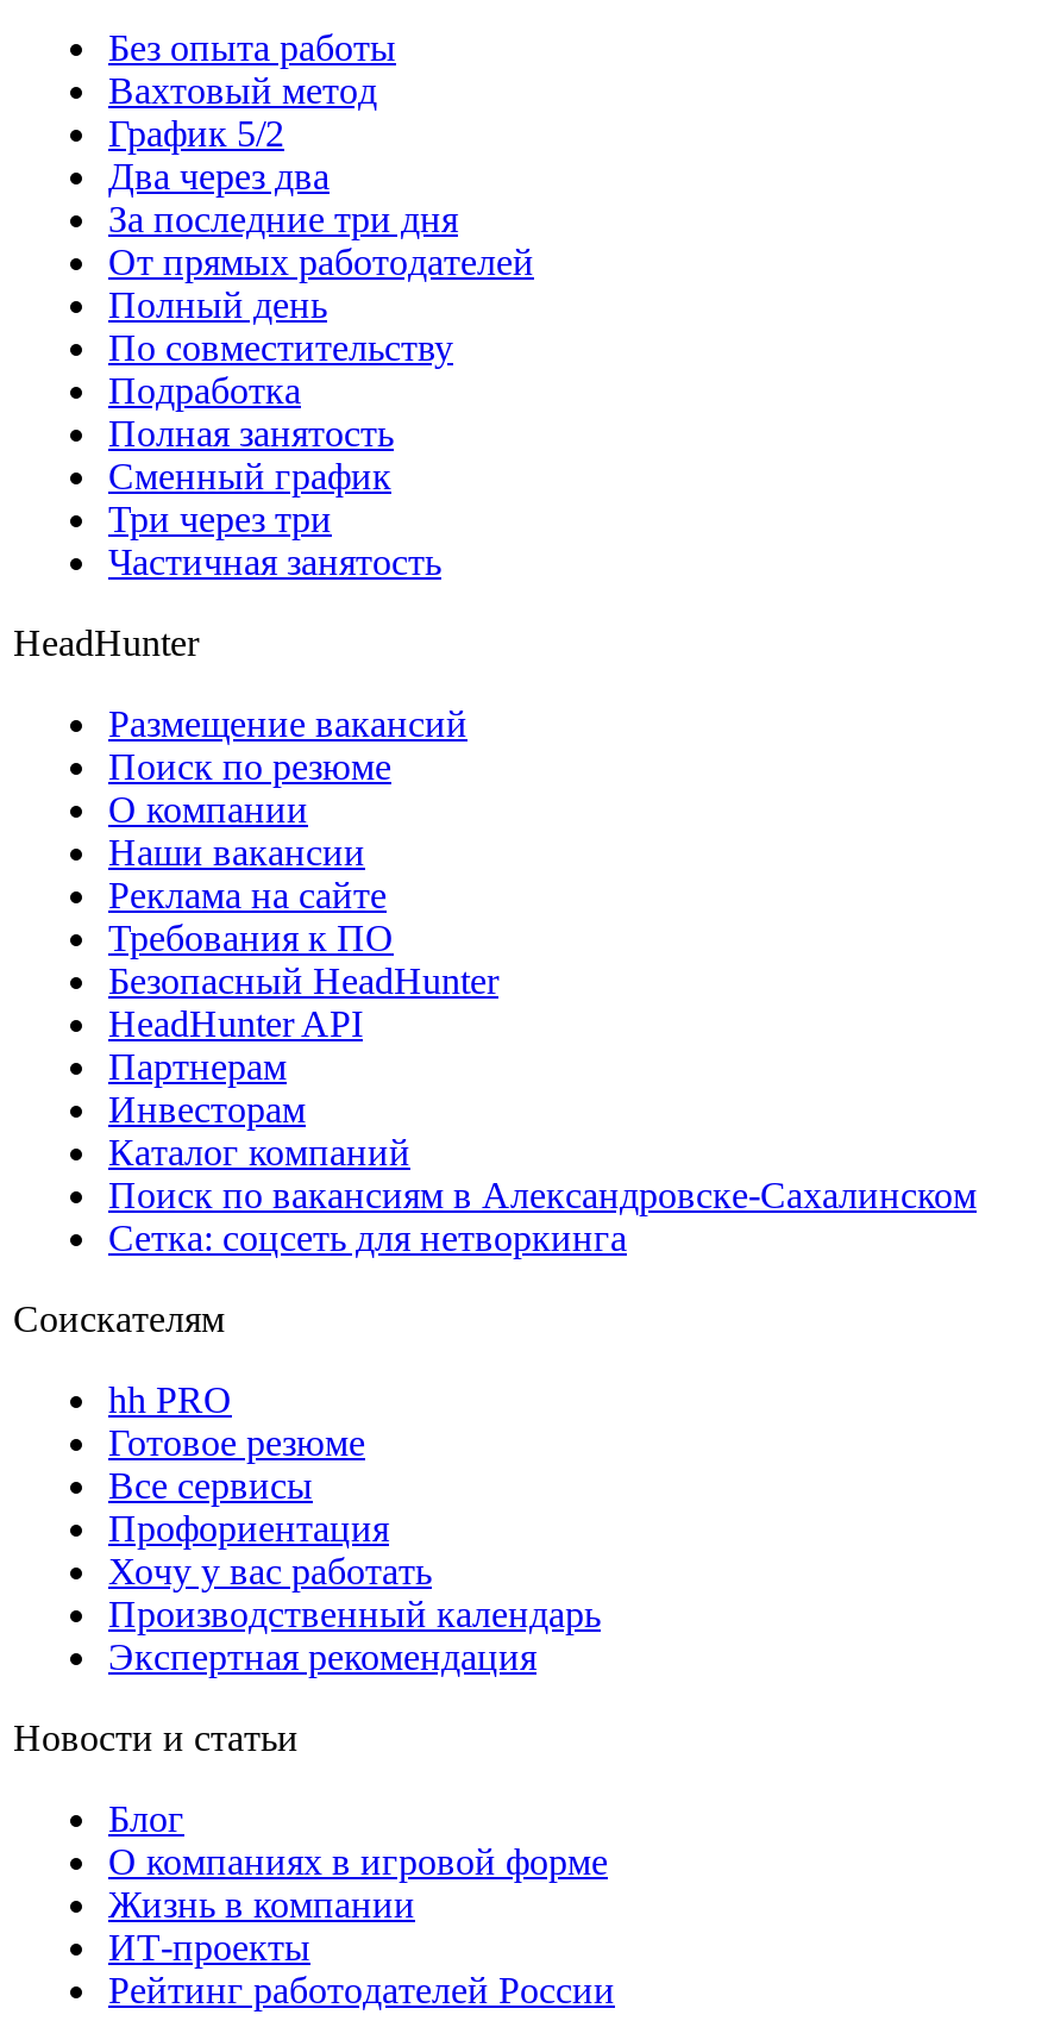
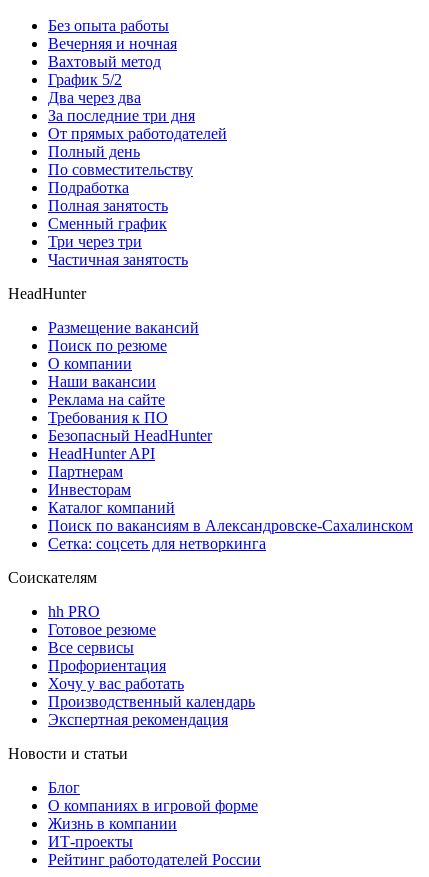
none -> [48,35,177,52] Вечерняя и ночная

